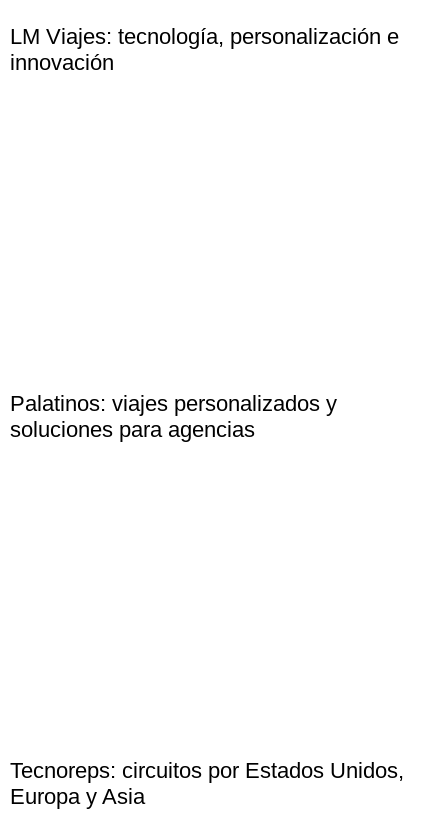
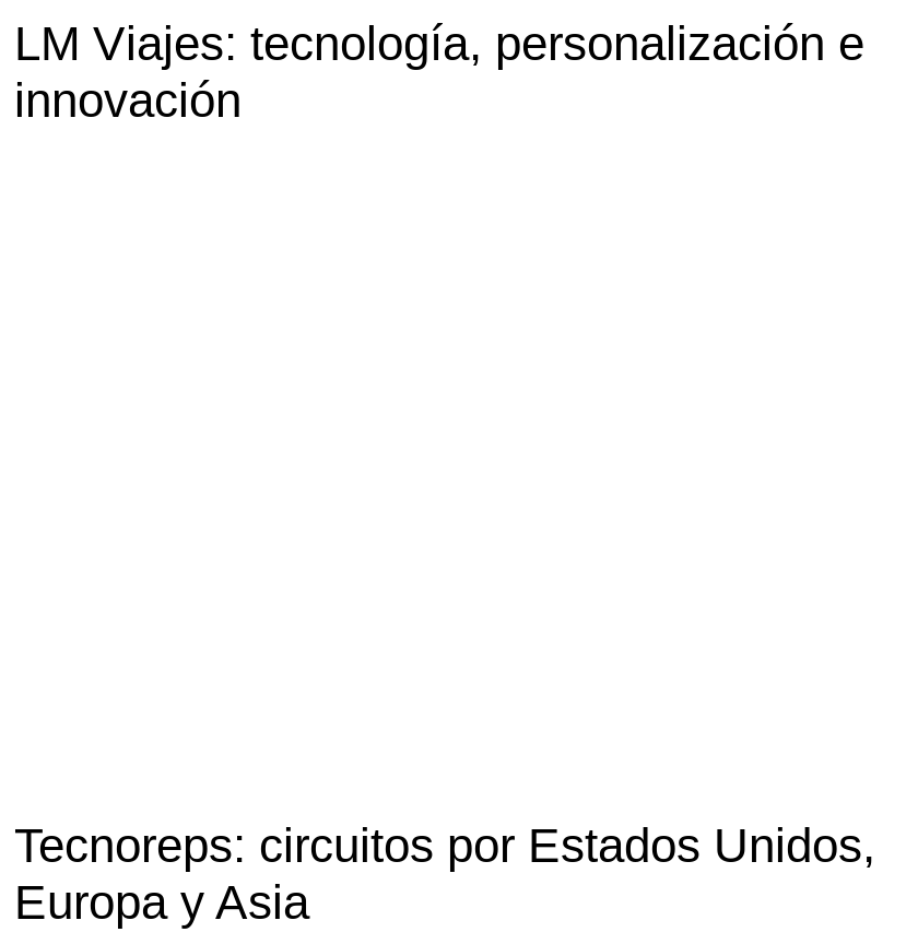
[10,391,337,442] Palatinos: viajes personalizados y | soluciones para agencias -> none

